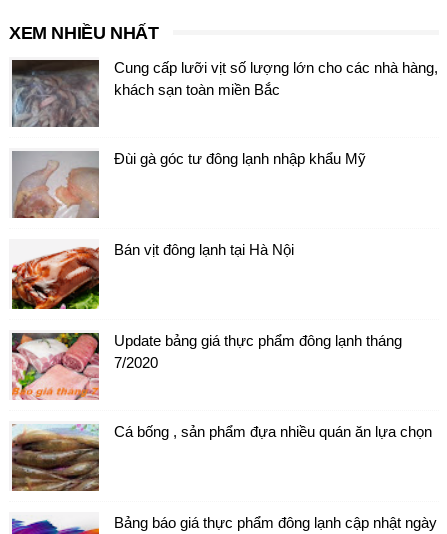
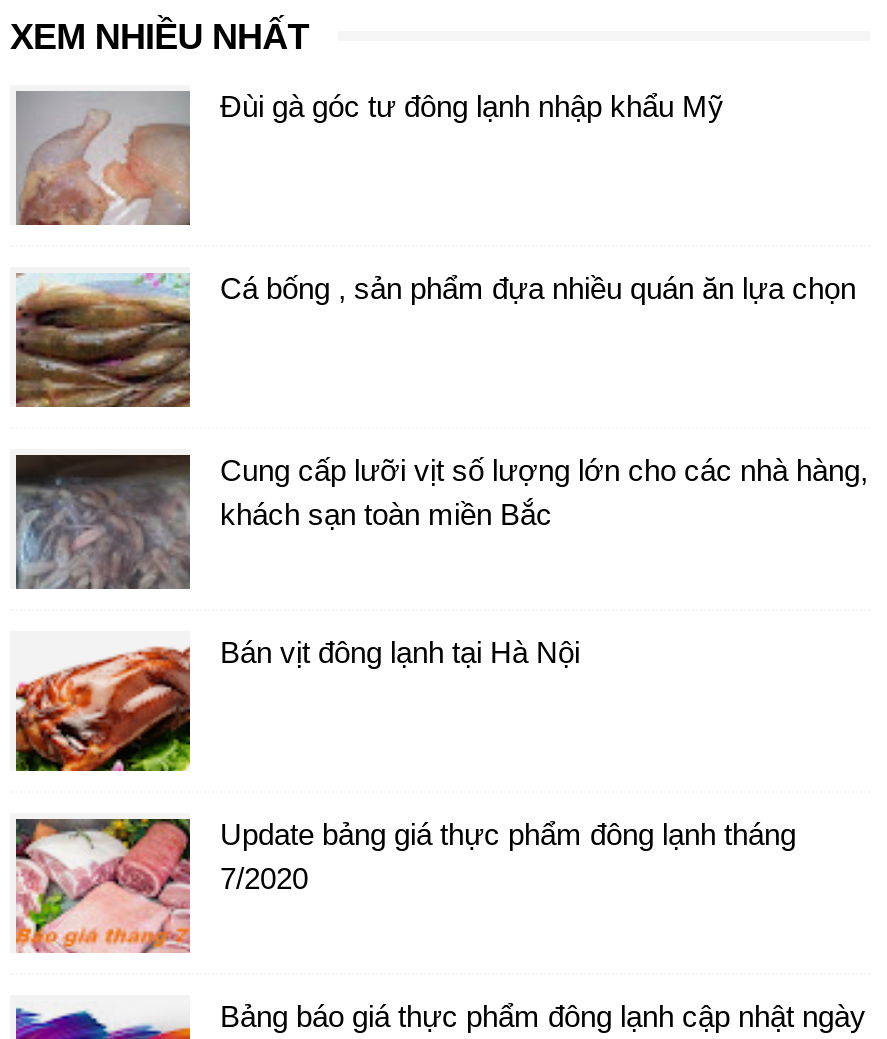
moved [10,59,438,129] -> [12,453,868,593]: [image] | Cung cấp lưỡi vịt số lượng lớn cho các nhà hàng, | khách sạn toàn miền Bắc
moved [13,150,366,218] -> [18,89,724,227]: [image] | Đùi gà góc tư đông lạnh nhập khẩu Mỹ
moved [10,241,402,371] -> [12,635,796,895]: [image] | Bán vịt đông lạnh tại Hà Nội | Update bảng giá thực phẩm đông lạnh tháng | 7/2020
moved [11,423,432,492] -> [14,271,856,409]: [image] | Cá bống , sản phẩm đựa nhiều quán ăn lựa chọn

